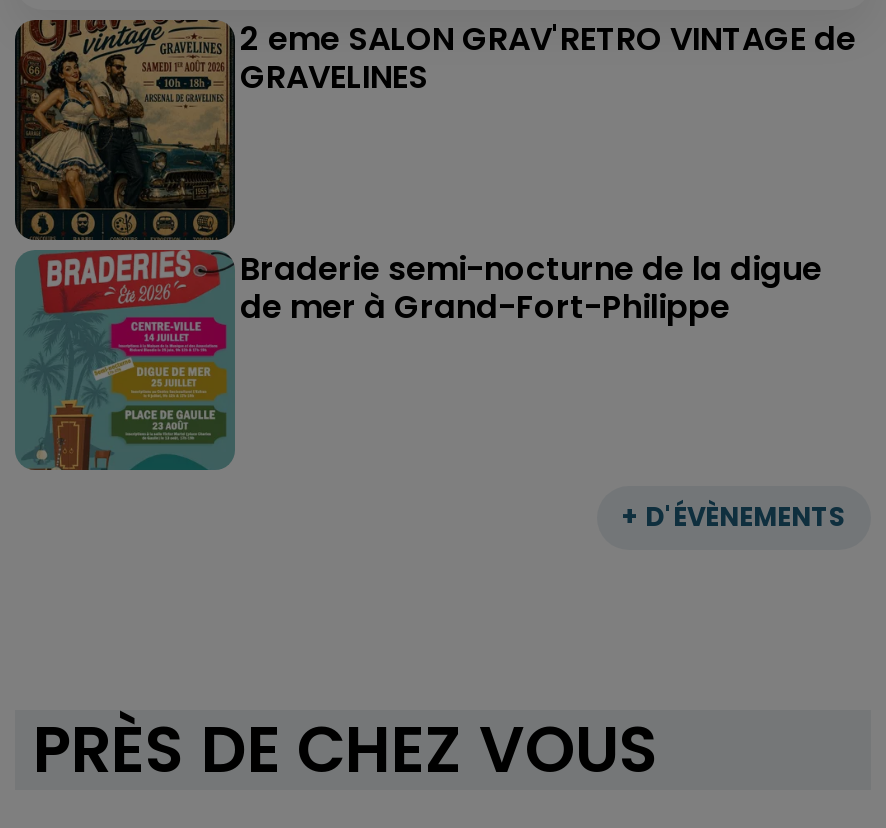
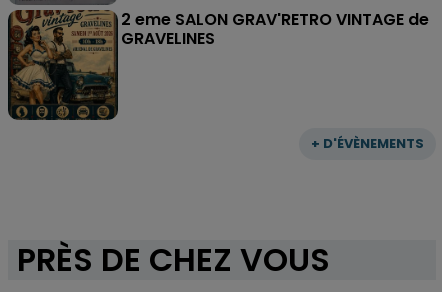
[17,245,822,472] [image] | Braderie semi-nocturne de la digue | de mer à Grand-Fort-Philippe -> none

